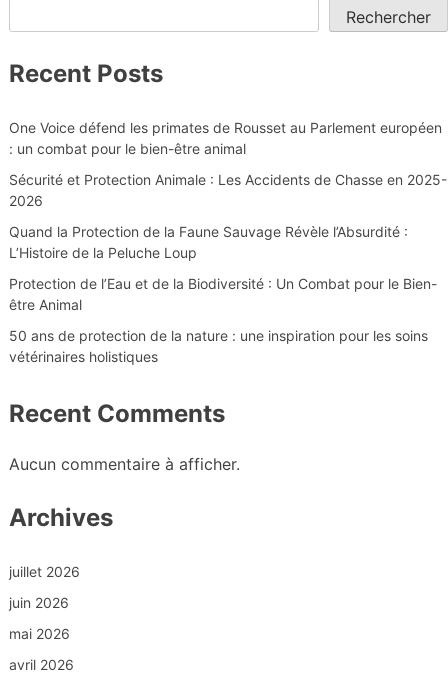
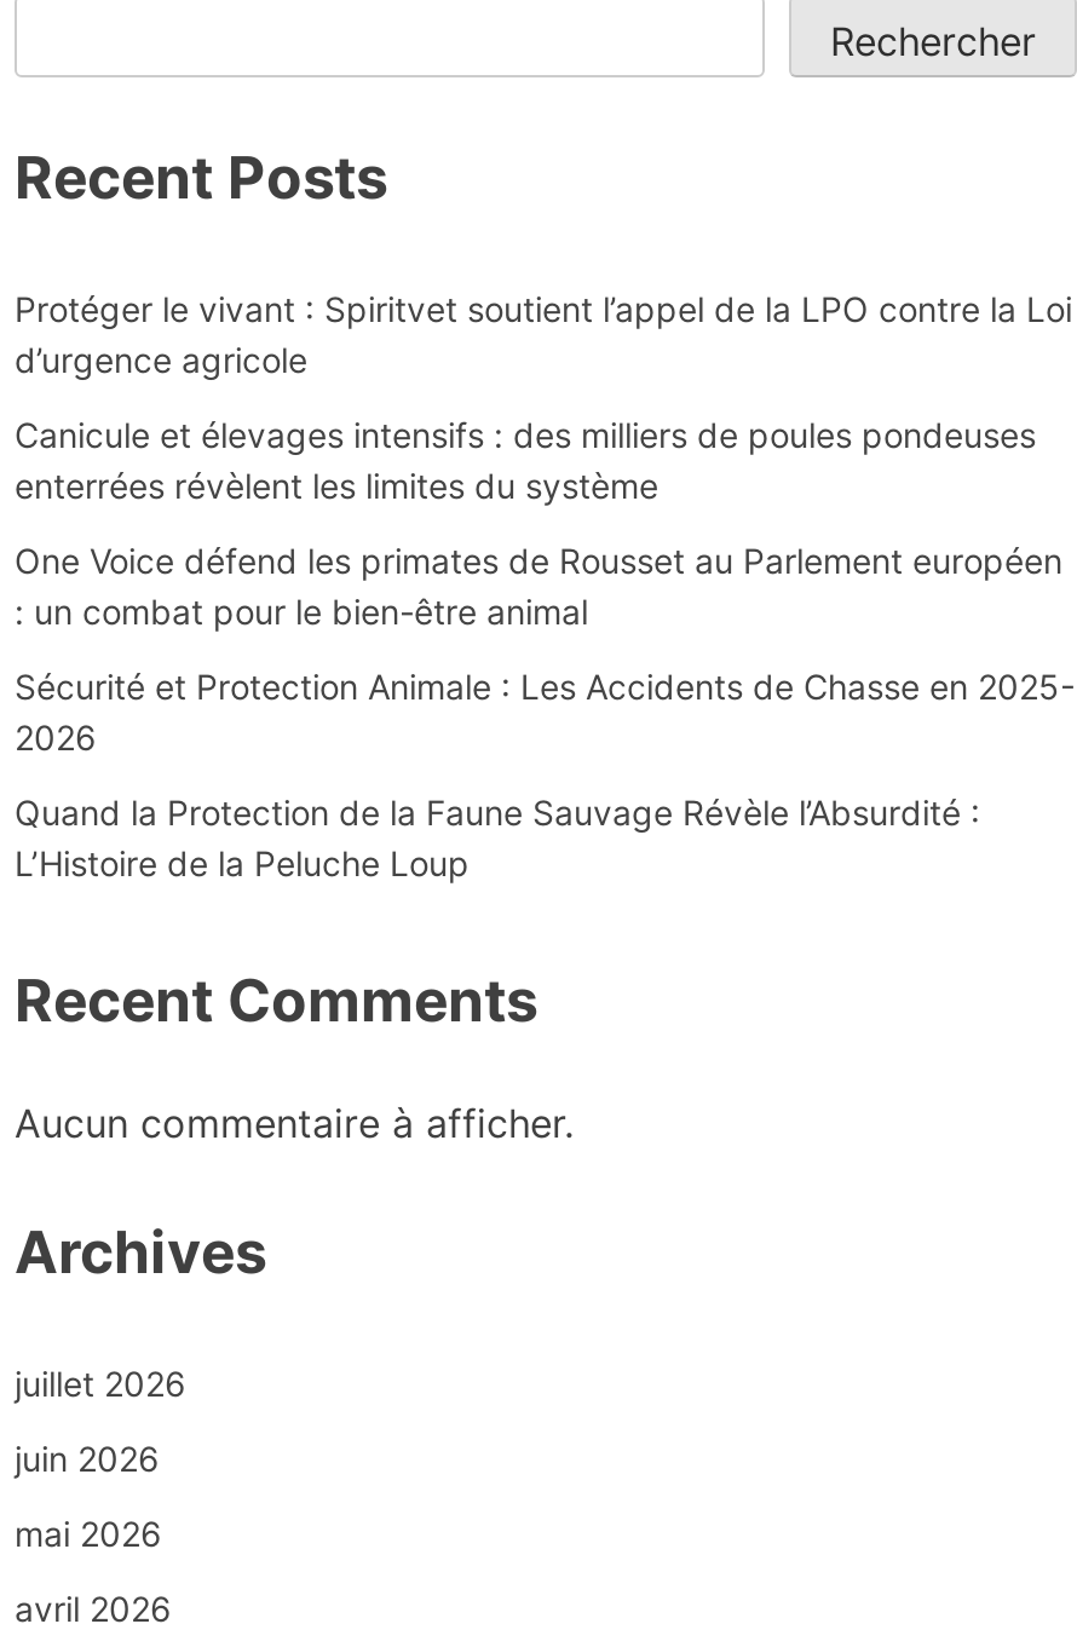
none -> [15,288,1072,506] Protéger le vivant : Spiritvet soutient l’appel de la LPO contre la Loi | d’urgence agricole | Canicule et élevages intensifs : des milliers de poules pondeuses | enterrées révèlent les limites du système
moved [9,119,447,261] -> [15,540,1075,884]: One Voice défend les primates de Rousset au Parlement européen | : un combat pour le bien-être animal | Sécurité et Protection Animale : Les Accidents de Chasse en 2025- | 2026 | Quand la Protection de la Faune Sauvage Révèle l’Absurdité : | L’Histoire de la Peluche Loup
[9,275,437,365] Protection de l’Eau et de la Biodiversité : Un Combat pour le Bien- | être Animal | 50 ans de protection de la nature : une inspiration pour les soins | vétérinaires holistiques -> none

